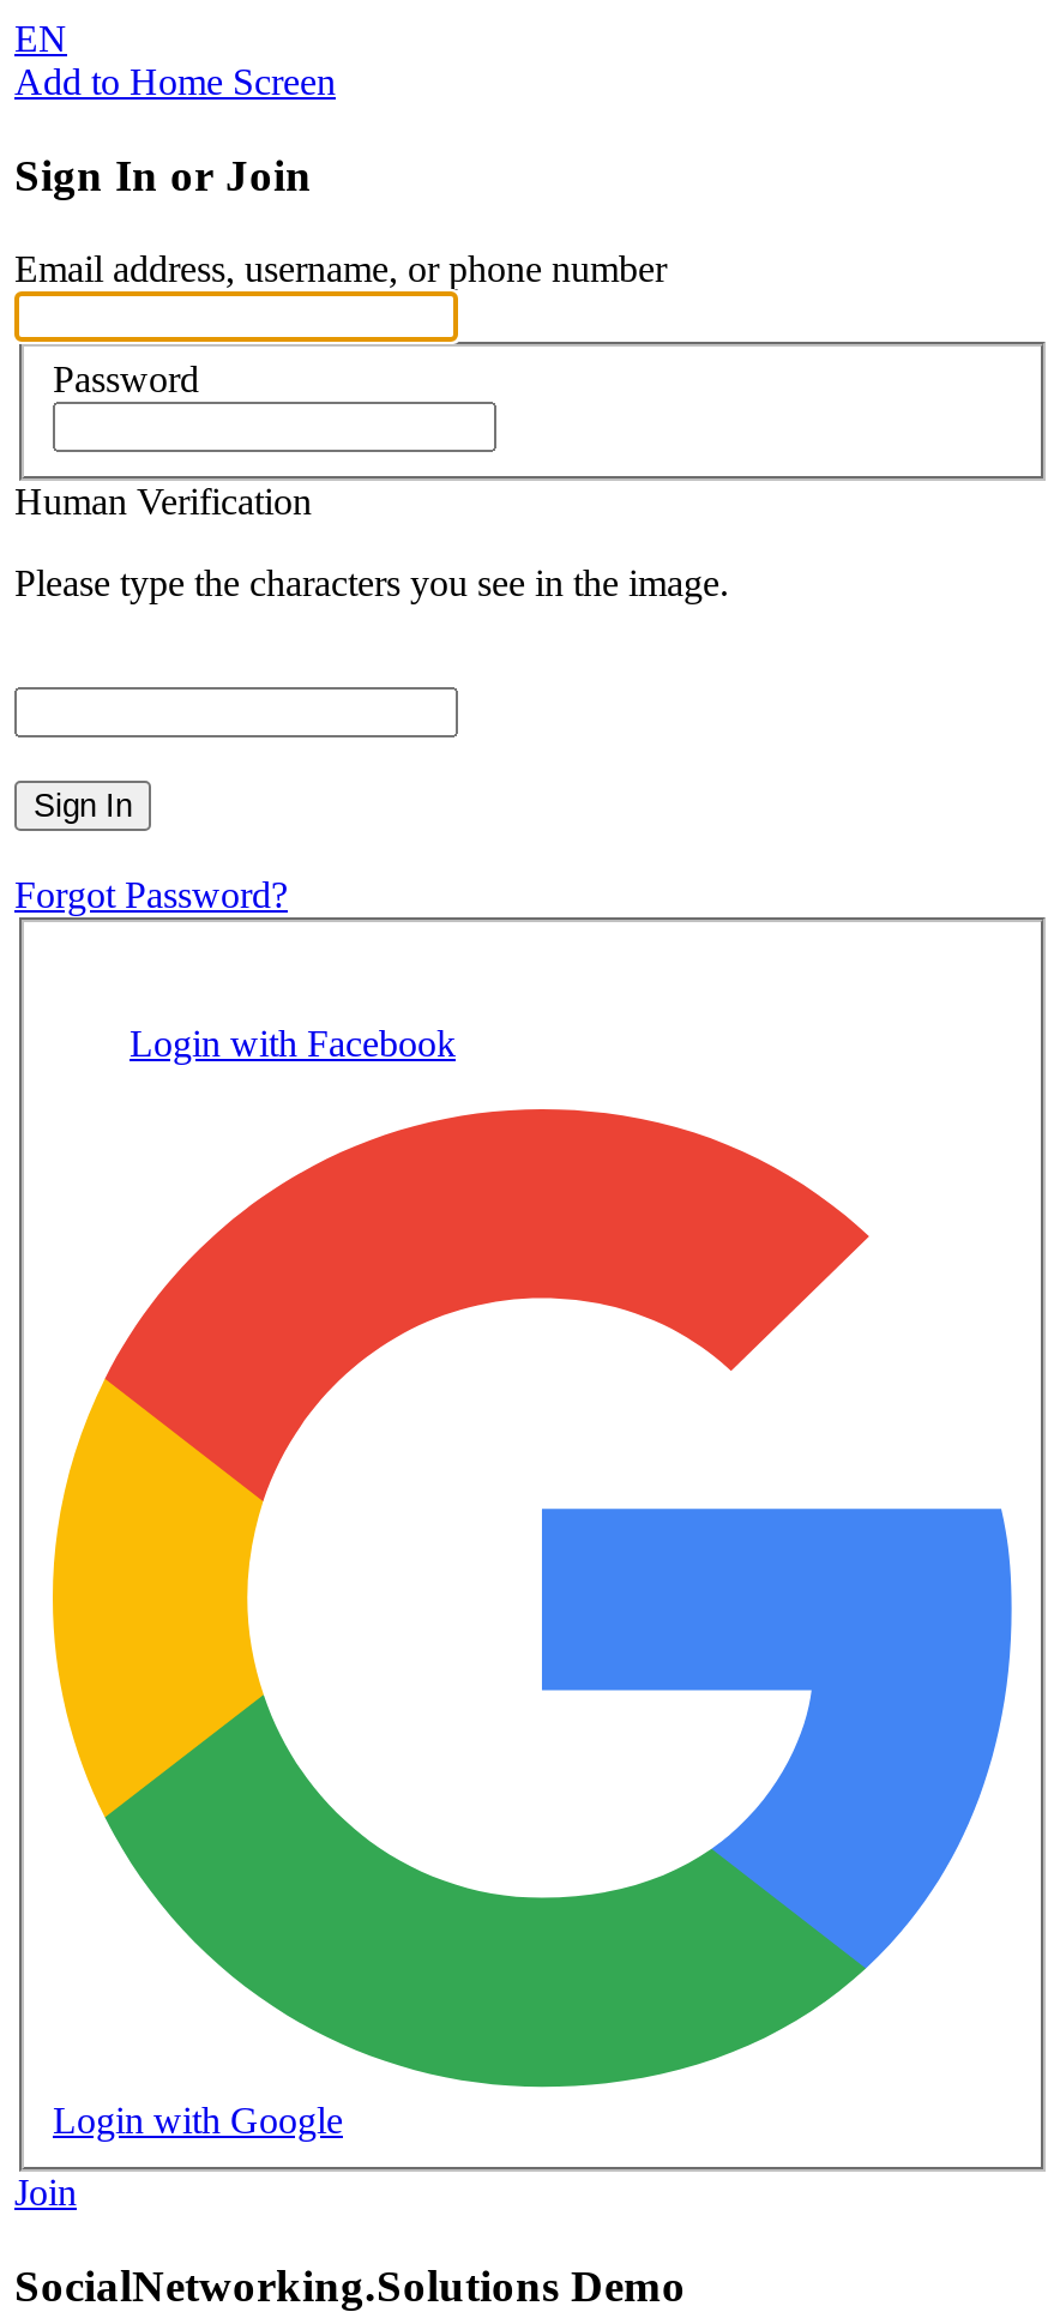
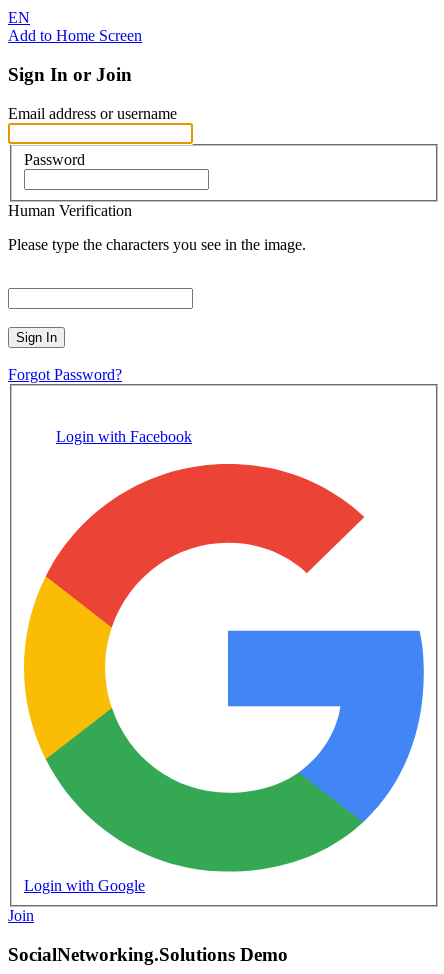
[14,248,667,289] Email address, username, or phone number -> [8,105,177,122] Email address or username

